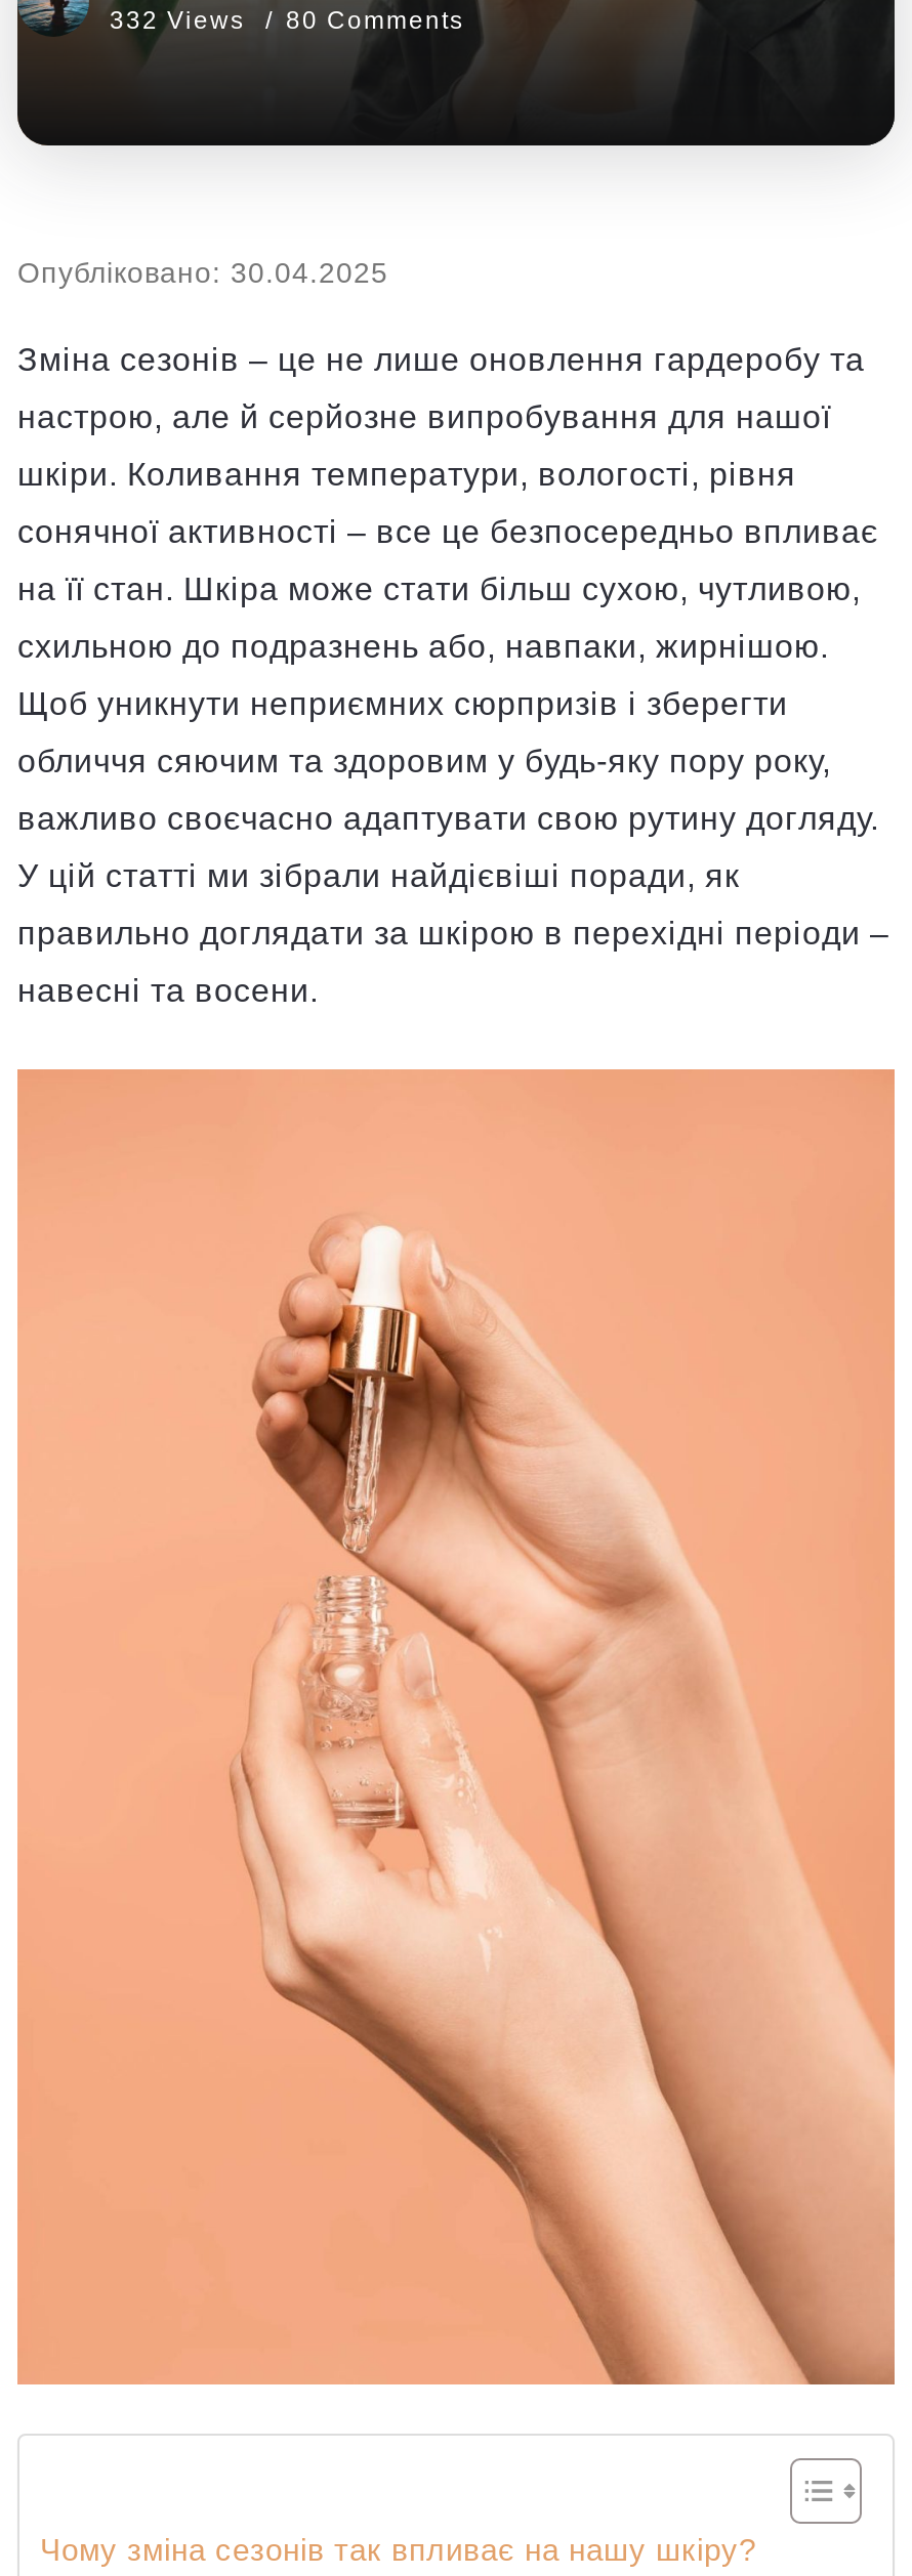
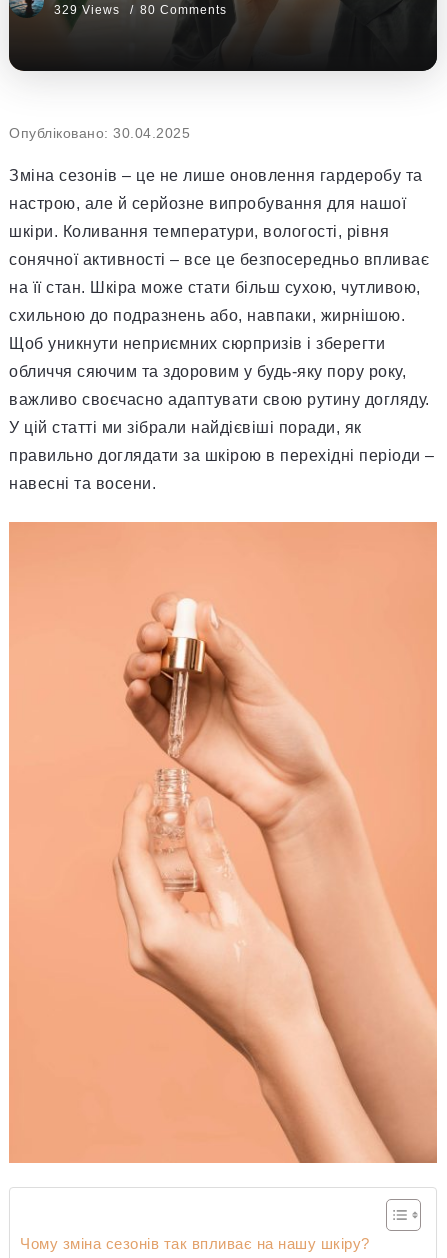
[110,7,464,36] 332 Views 80 Comments -> [54,3,227,17] 329 Views 80 Comments

